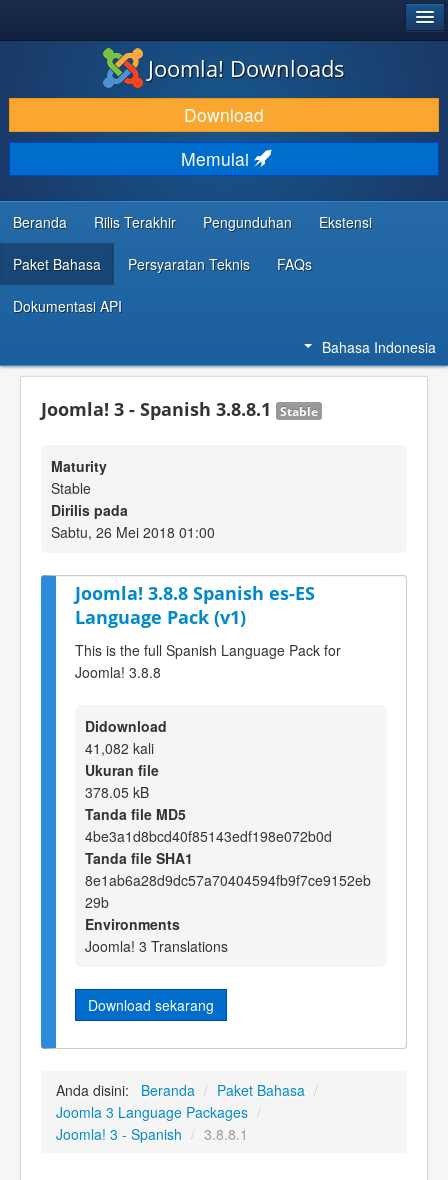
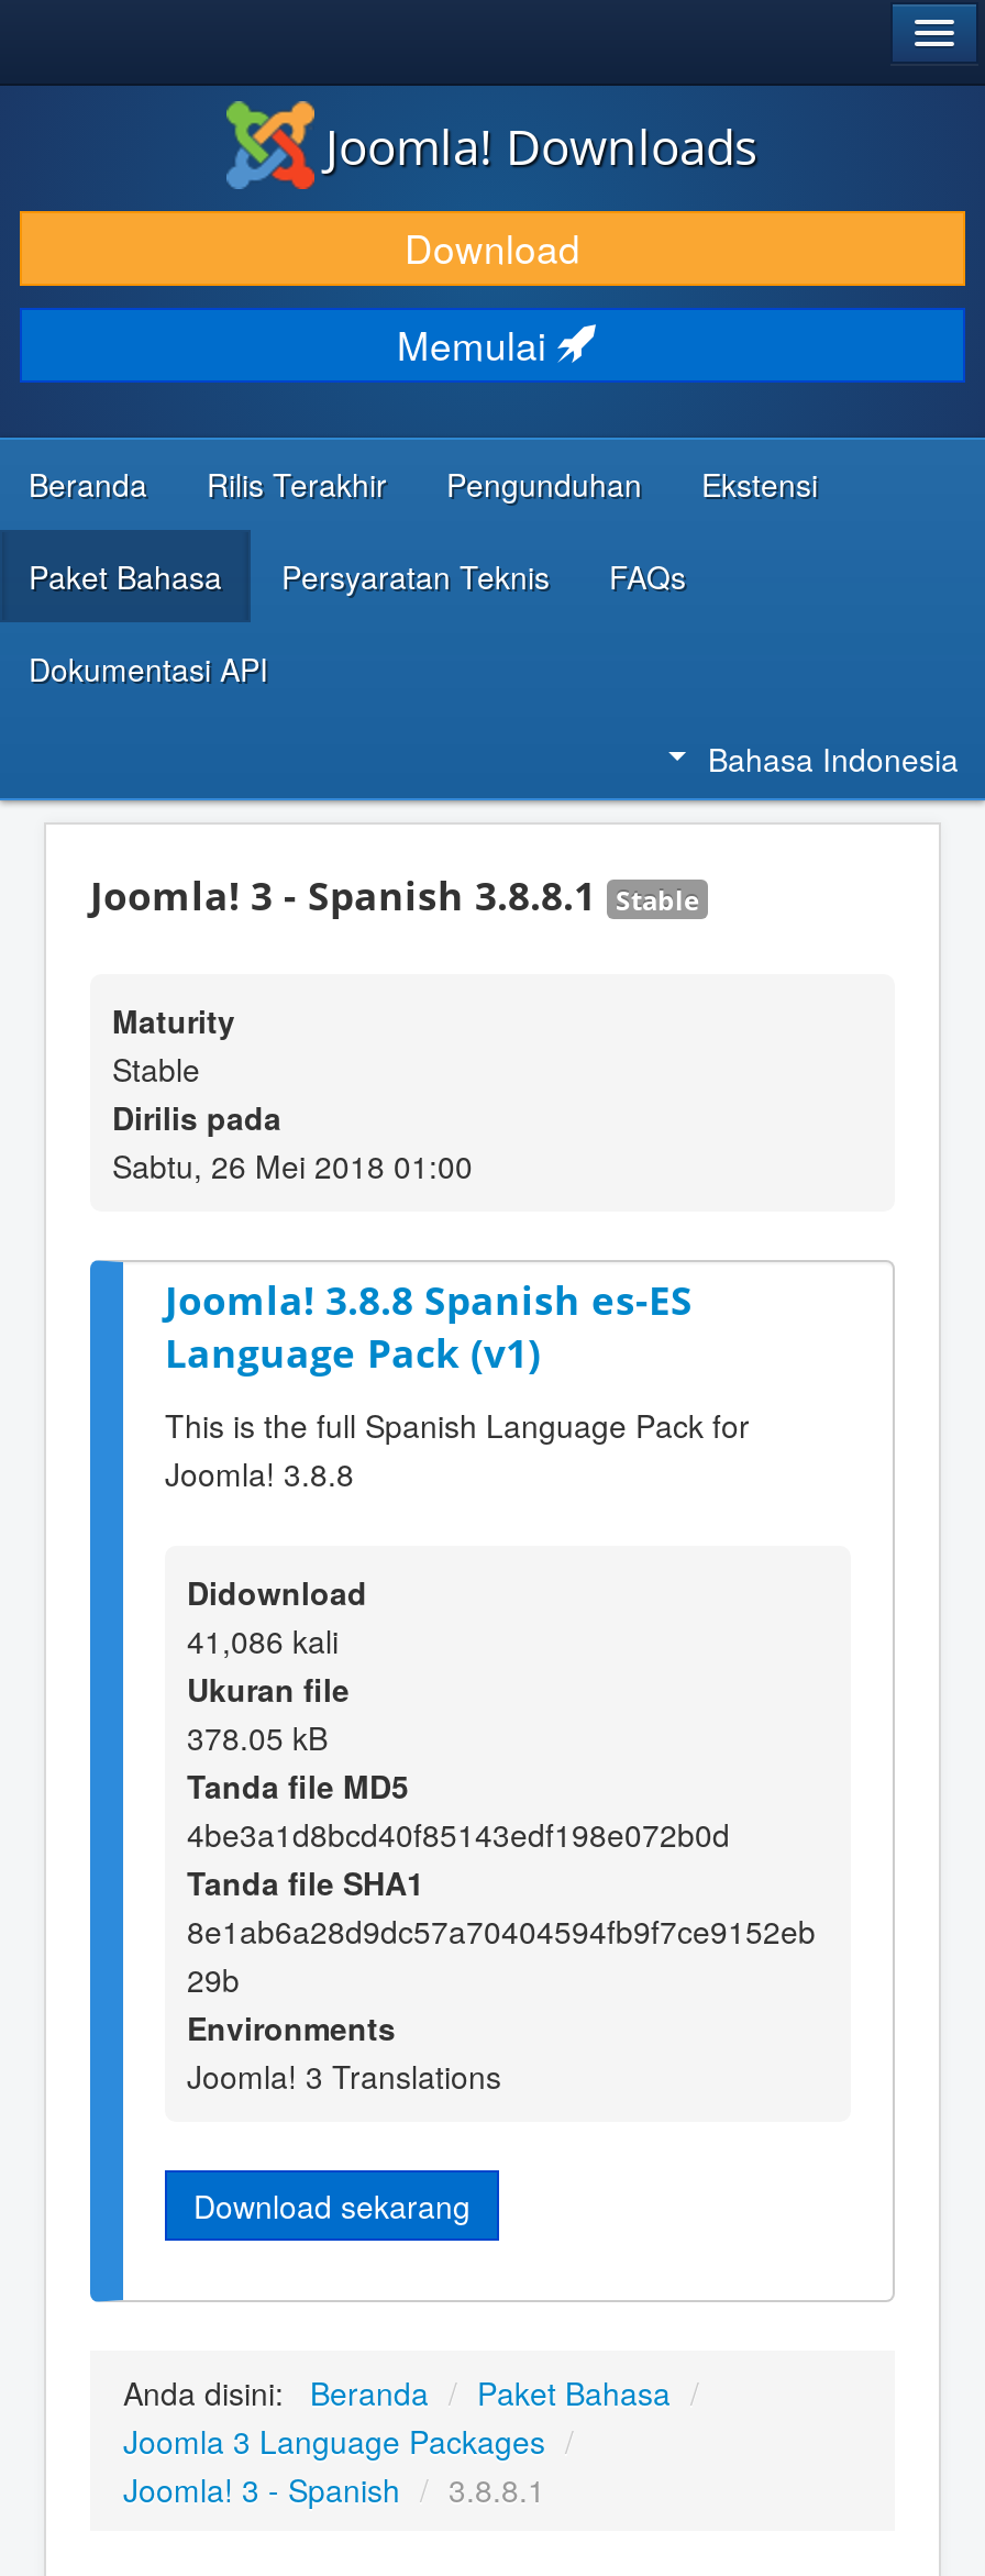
[85,738,154,758] 41,082 kali -> [187,1618,339,1662] 41,086 kali

